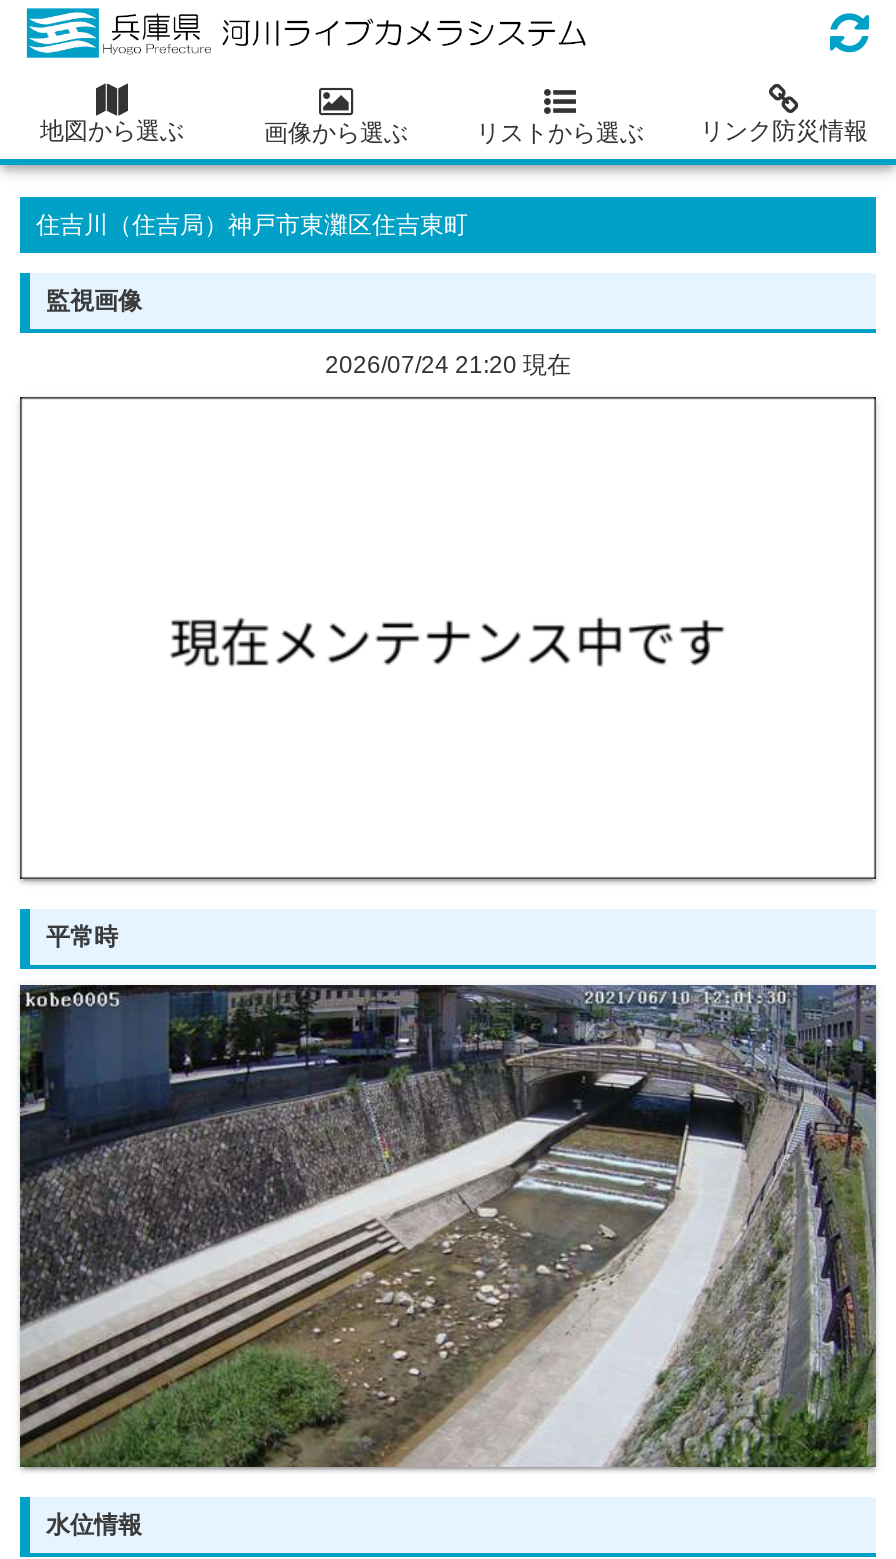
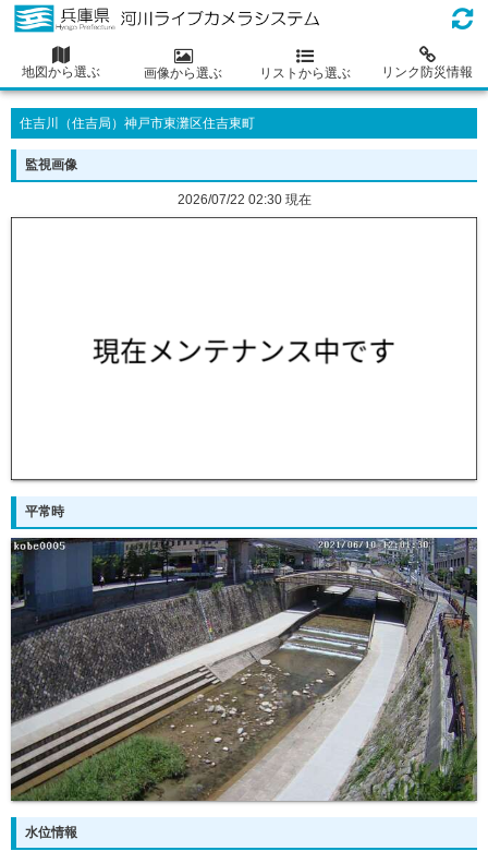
[325,351,571,379] 2026/07/24 21:20 現在 -> [177,192,311,207] 2026/07/22 02:30 現在

